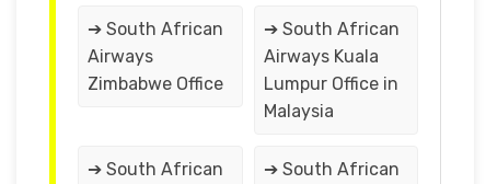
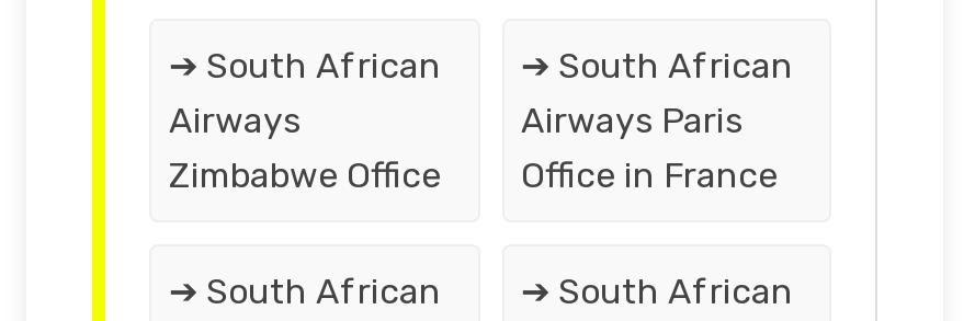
[263,46,398,121] Airways Kuala | Lumpur Office in | Malaysia -> [521,99,778,195] Airways Paris | Office in France

